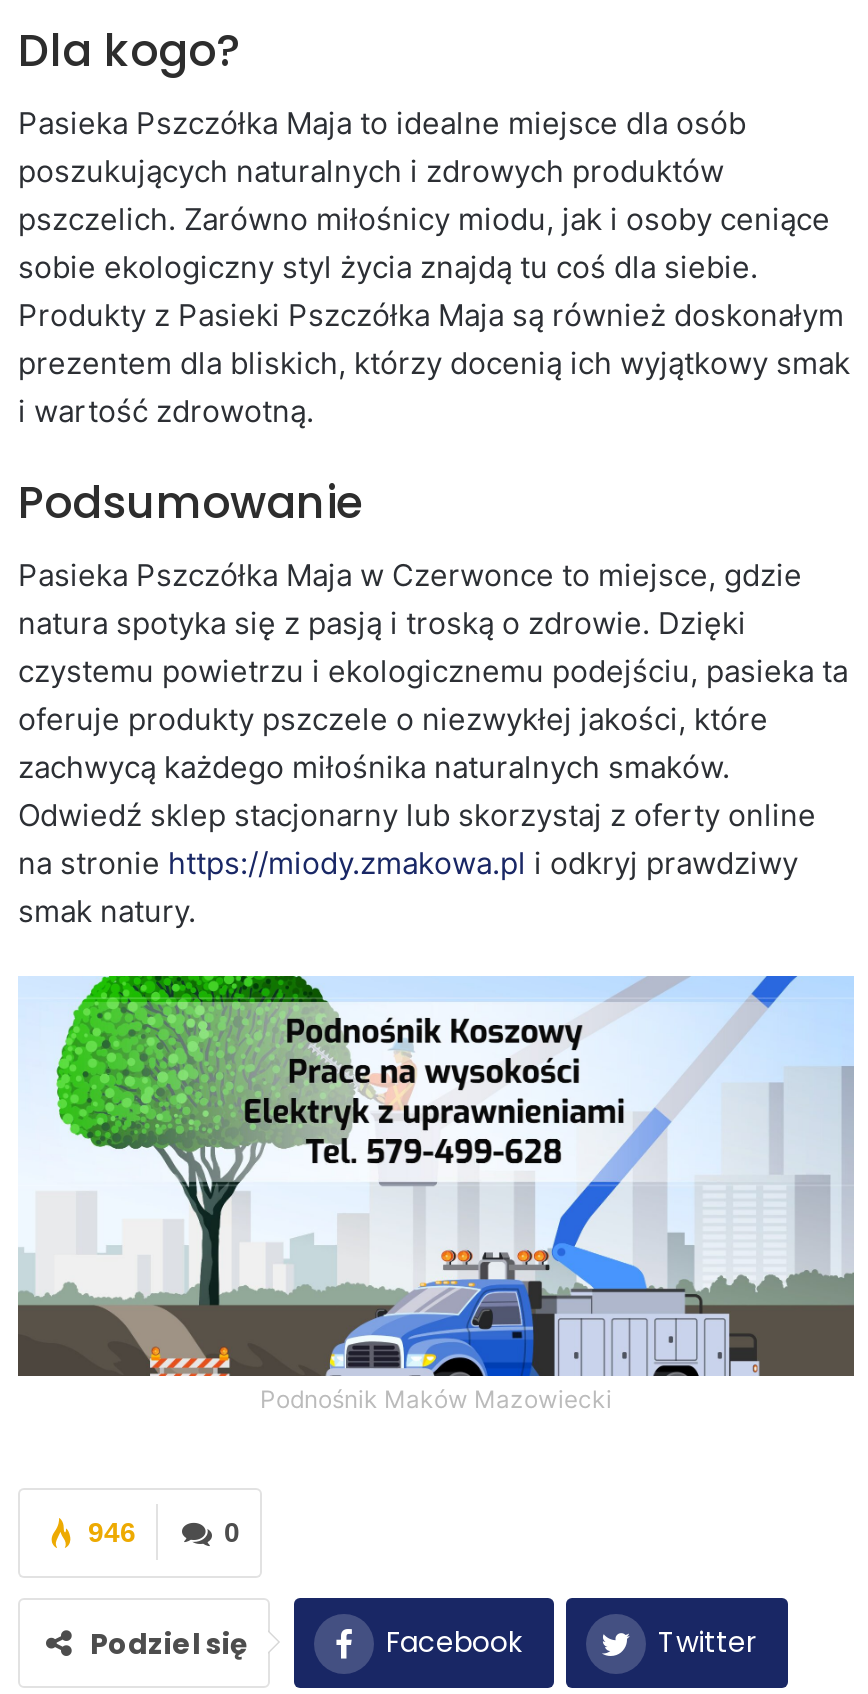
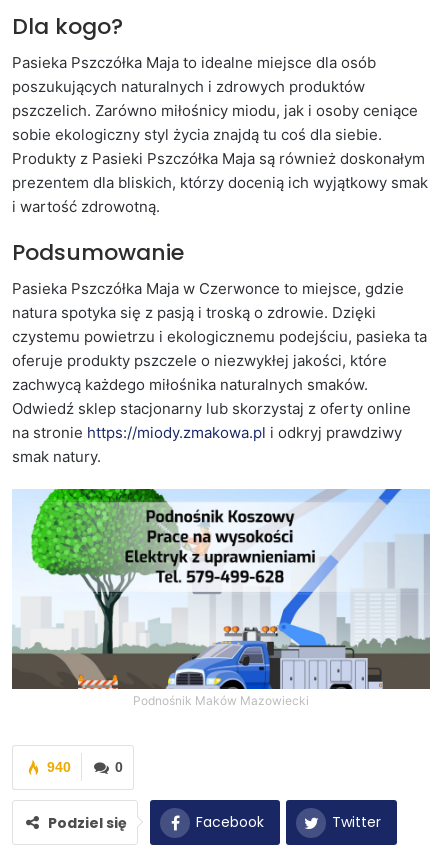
[88,1515,136,1547] 946 -> [47,758,71,774] 940

